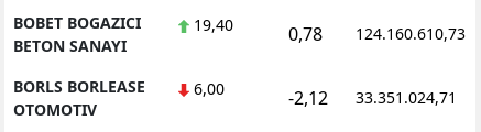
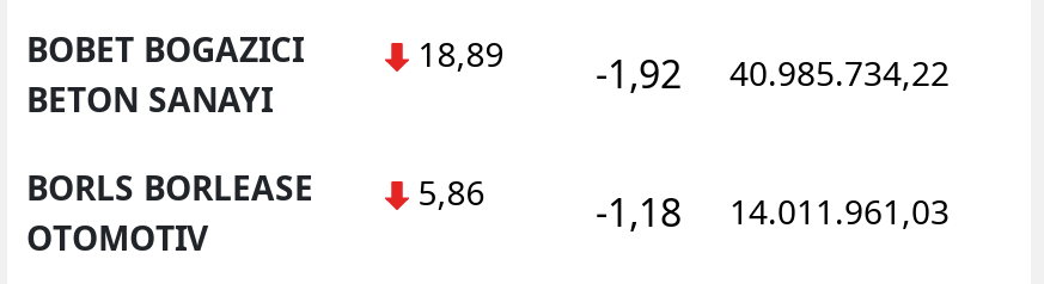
[194,14,233,35] 19,40 -> [418,31,504,76] 18,89
[288,22,323,46] 0,78 -> [596,48,682,100] -1,92
[356,23,466,44] 124.160.610,73 -> [729,50,950,95] 40.985.734,22
[194,78,224,99] 6,00 -> [418,169,485,215] 5,86
[288,86,328,110] -2,12 -> [596,186,682,239] -1,18
[356,87,457,108] 33.351.024,71 -> [729,189,950,234] 14.011.961,03

